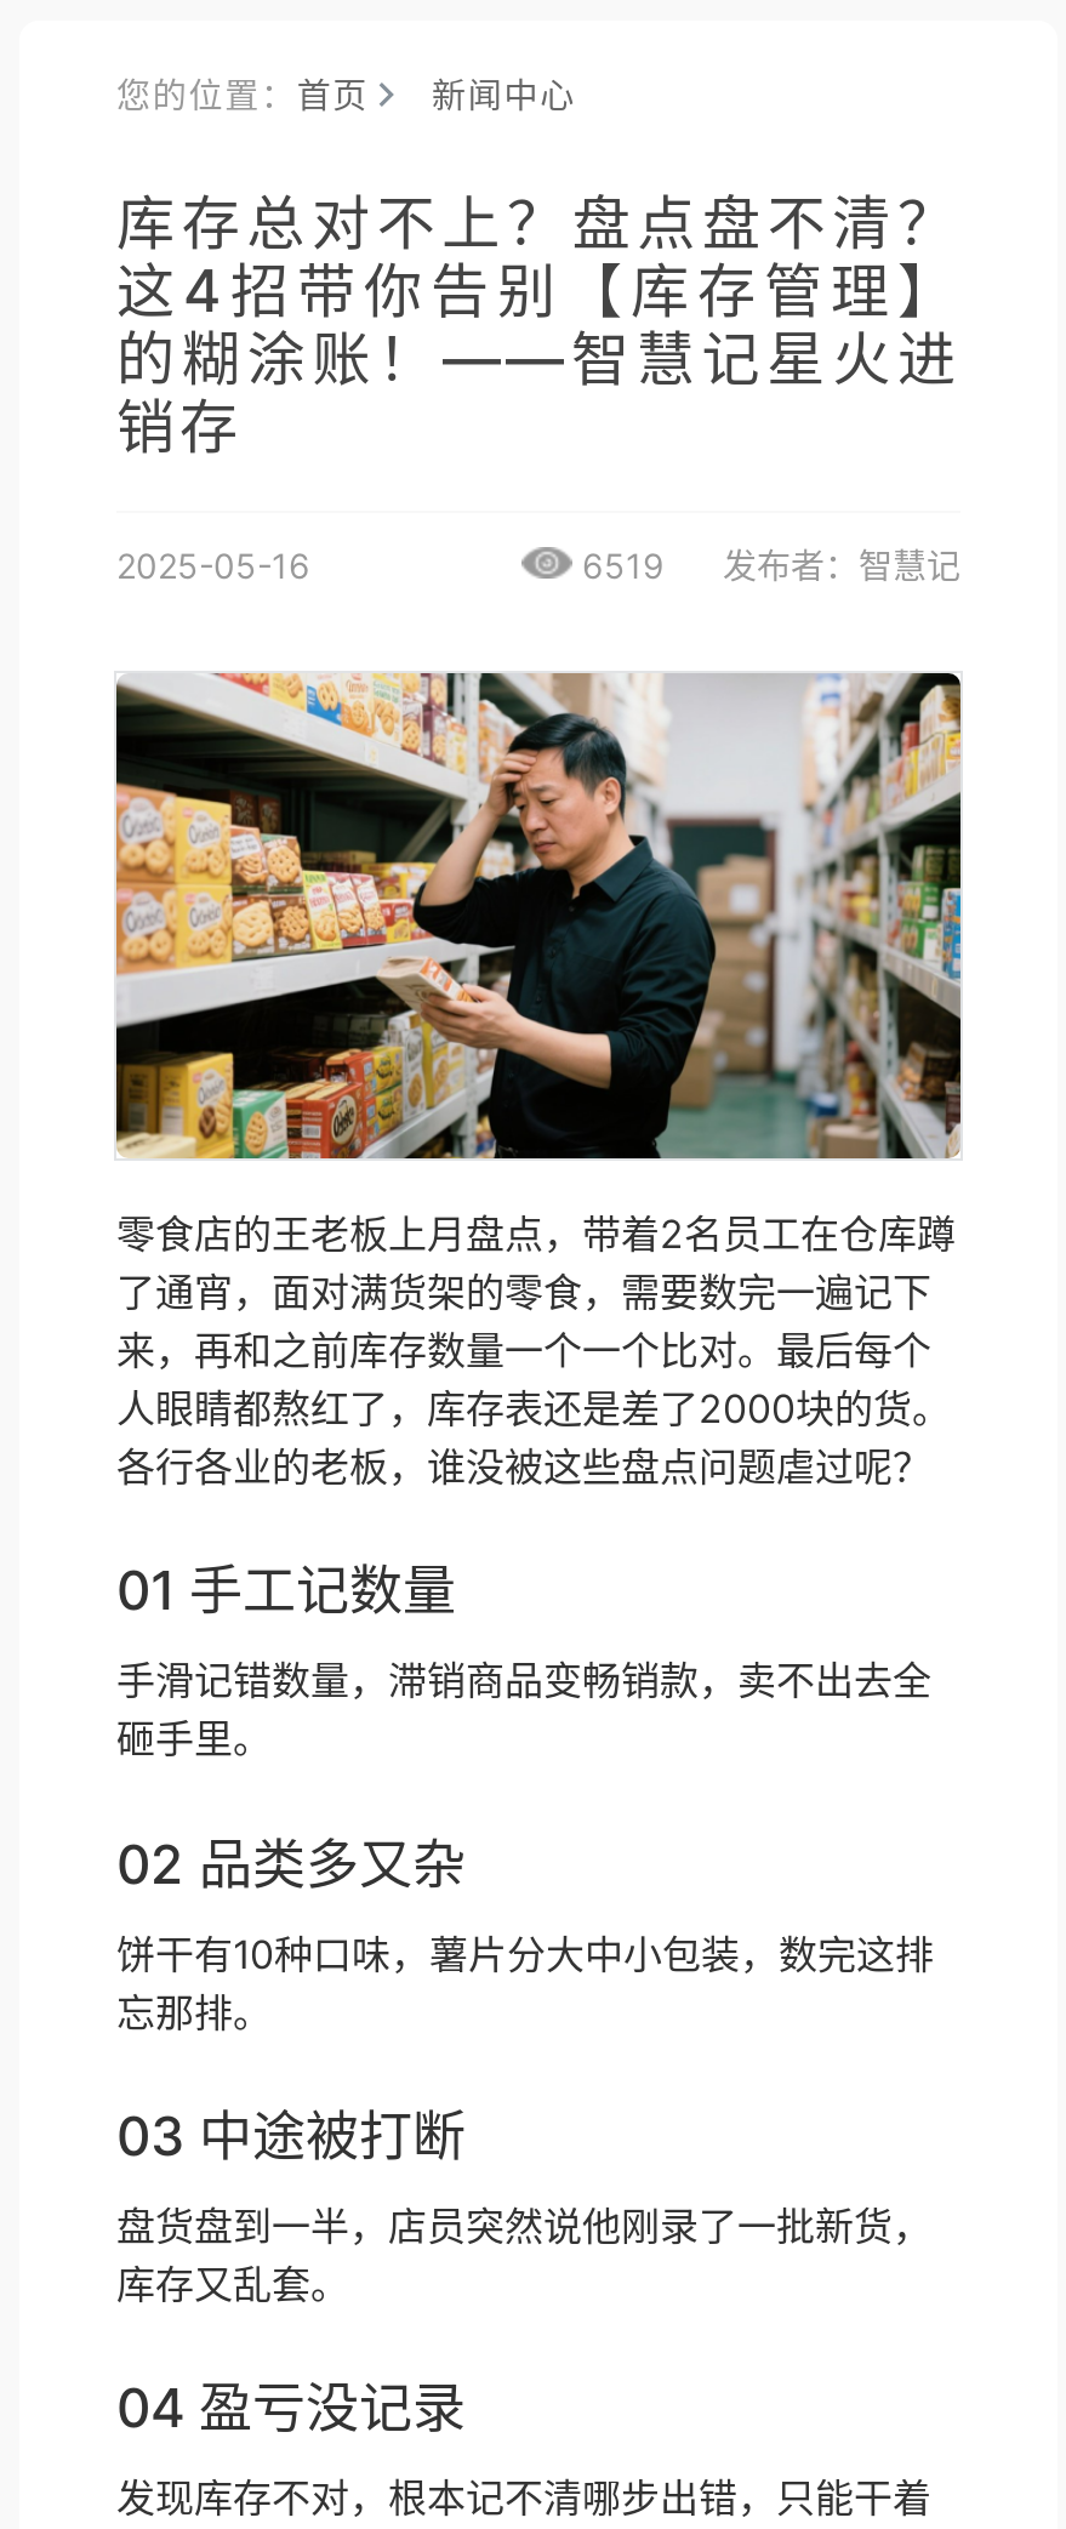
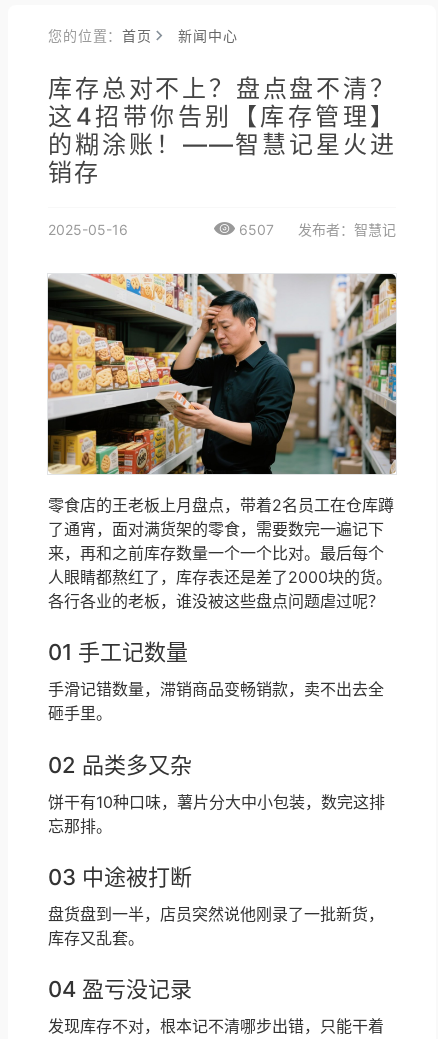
[582,545,960,586] 6519 发布者：智慧记 -> [239,221,396,238] 6507 发布者：智慧记

